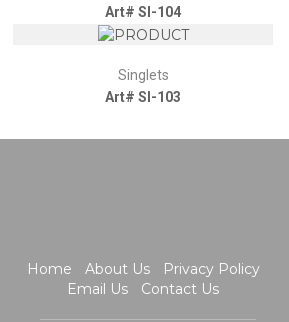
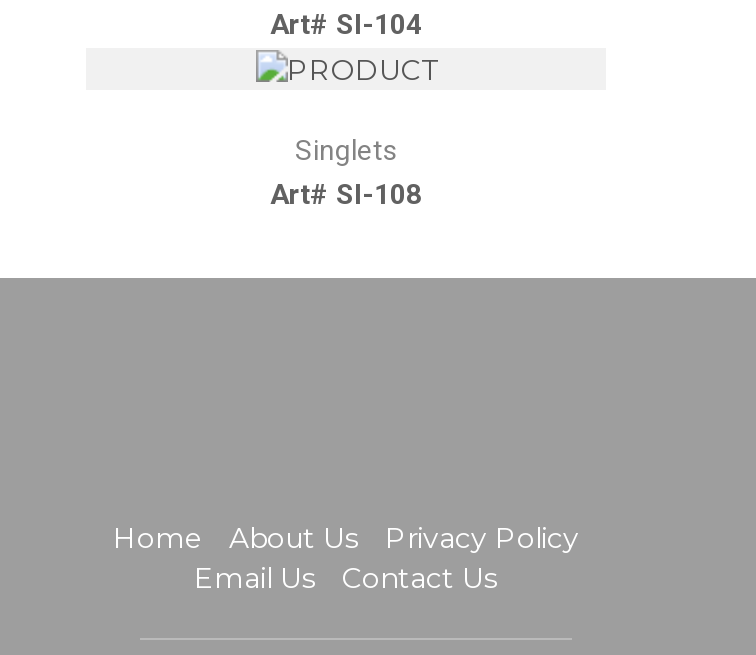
[105,89,181,105] Art# SI-103 -> [270,178,422,210] Art# SI-108

